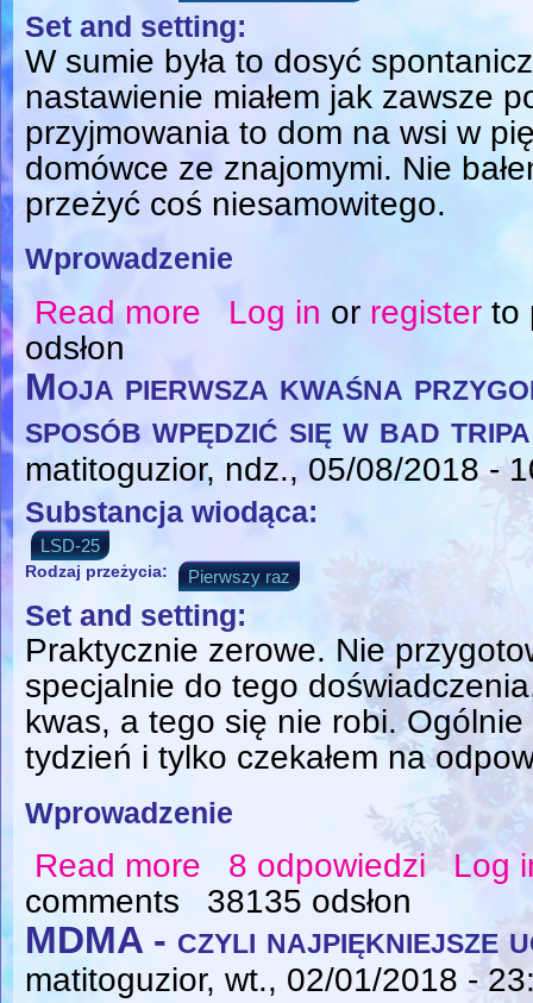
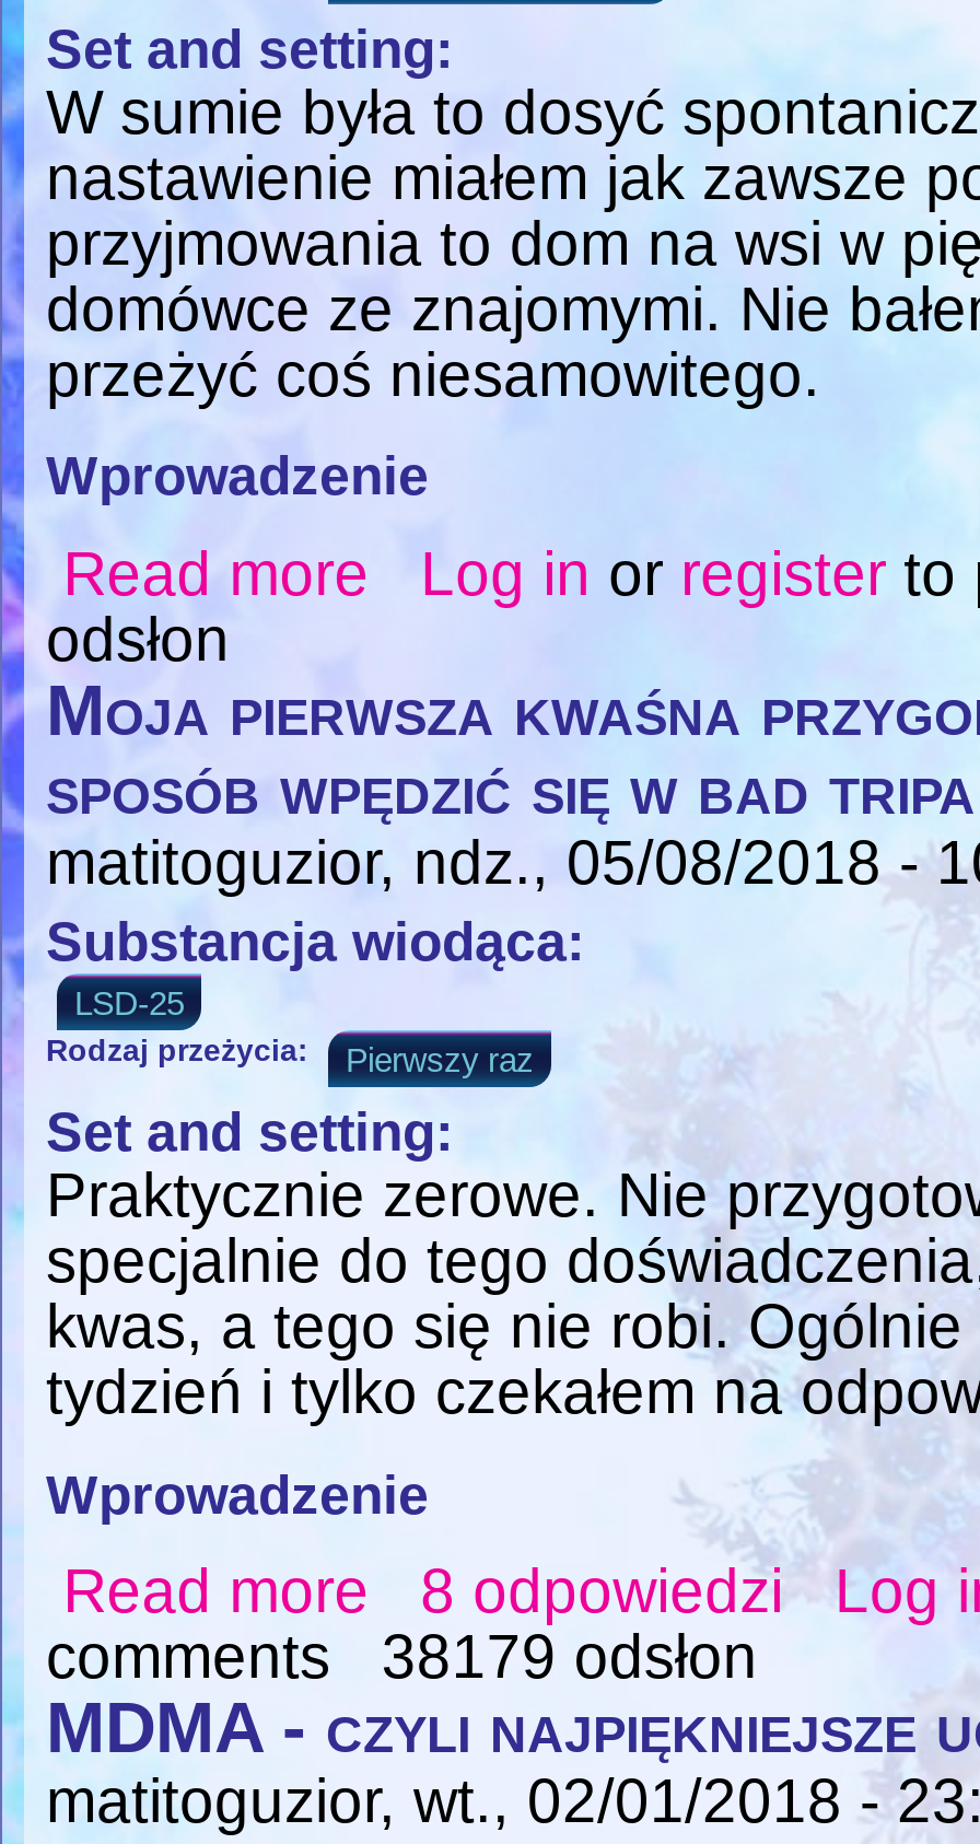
[25,883,412,920] comments 38135 odsłon -> [46,1624,758,1691] comments 38179 odsłon

